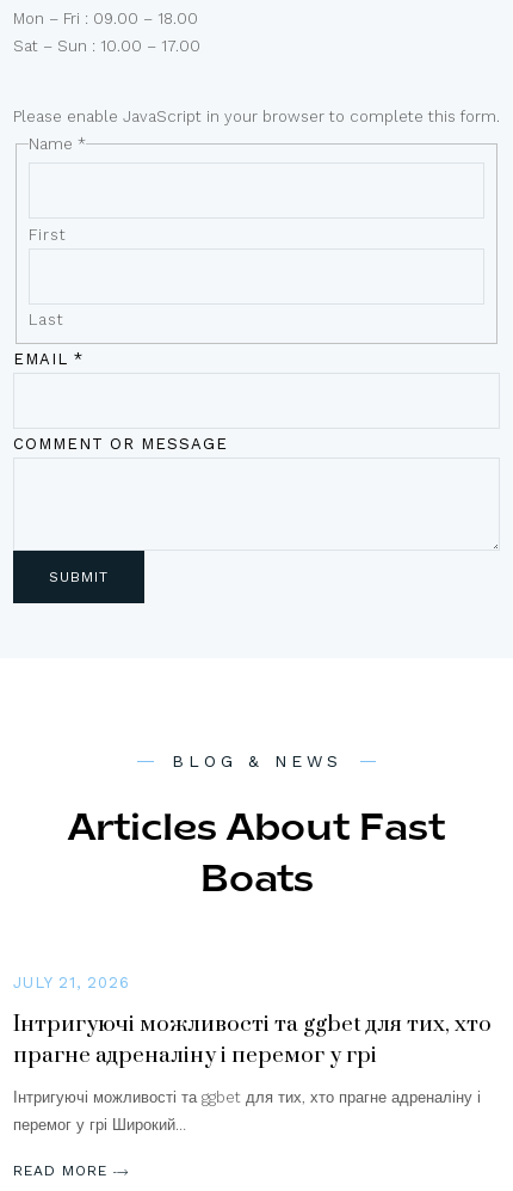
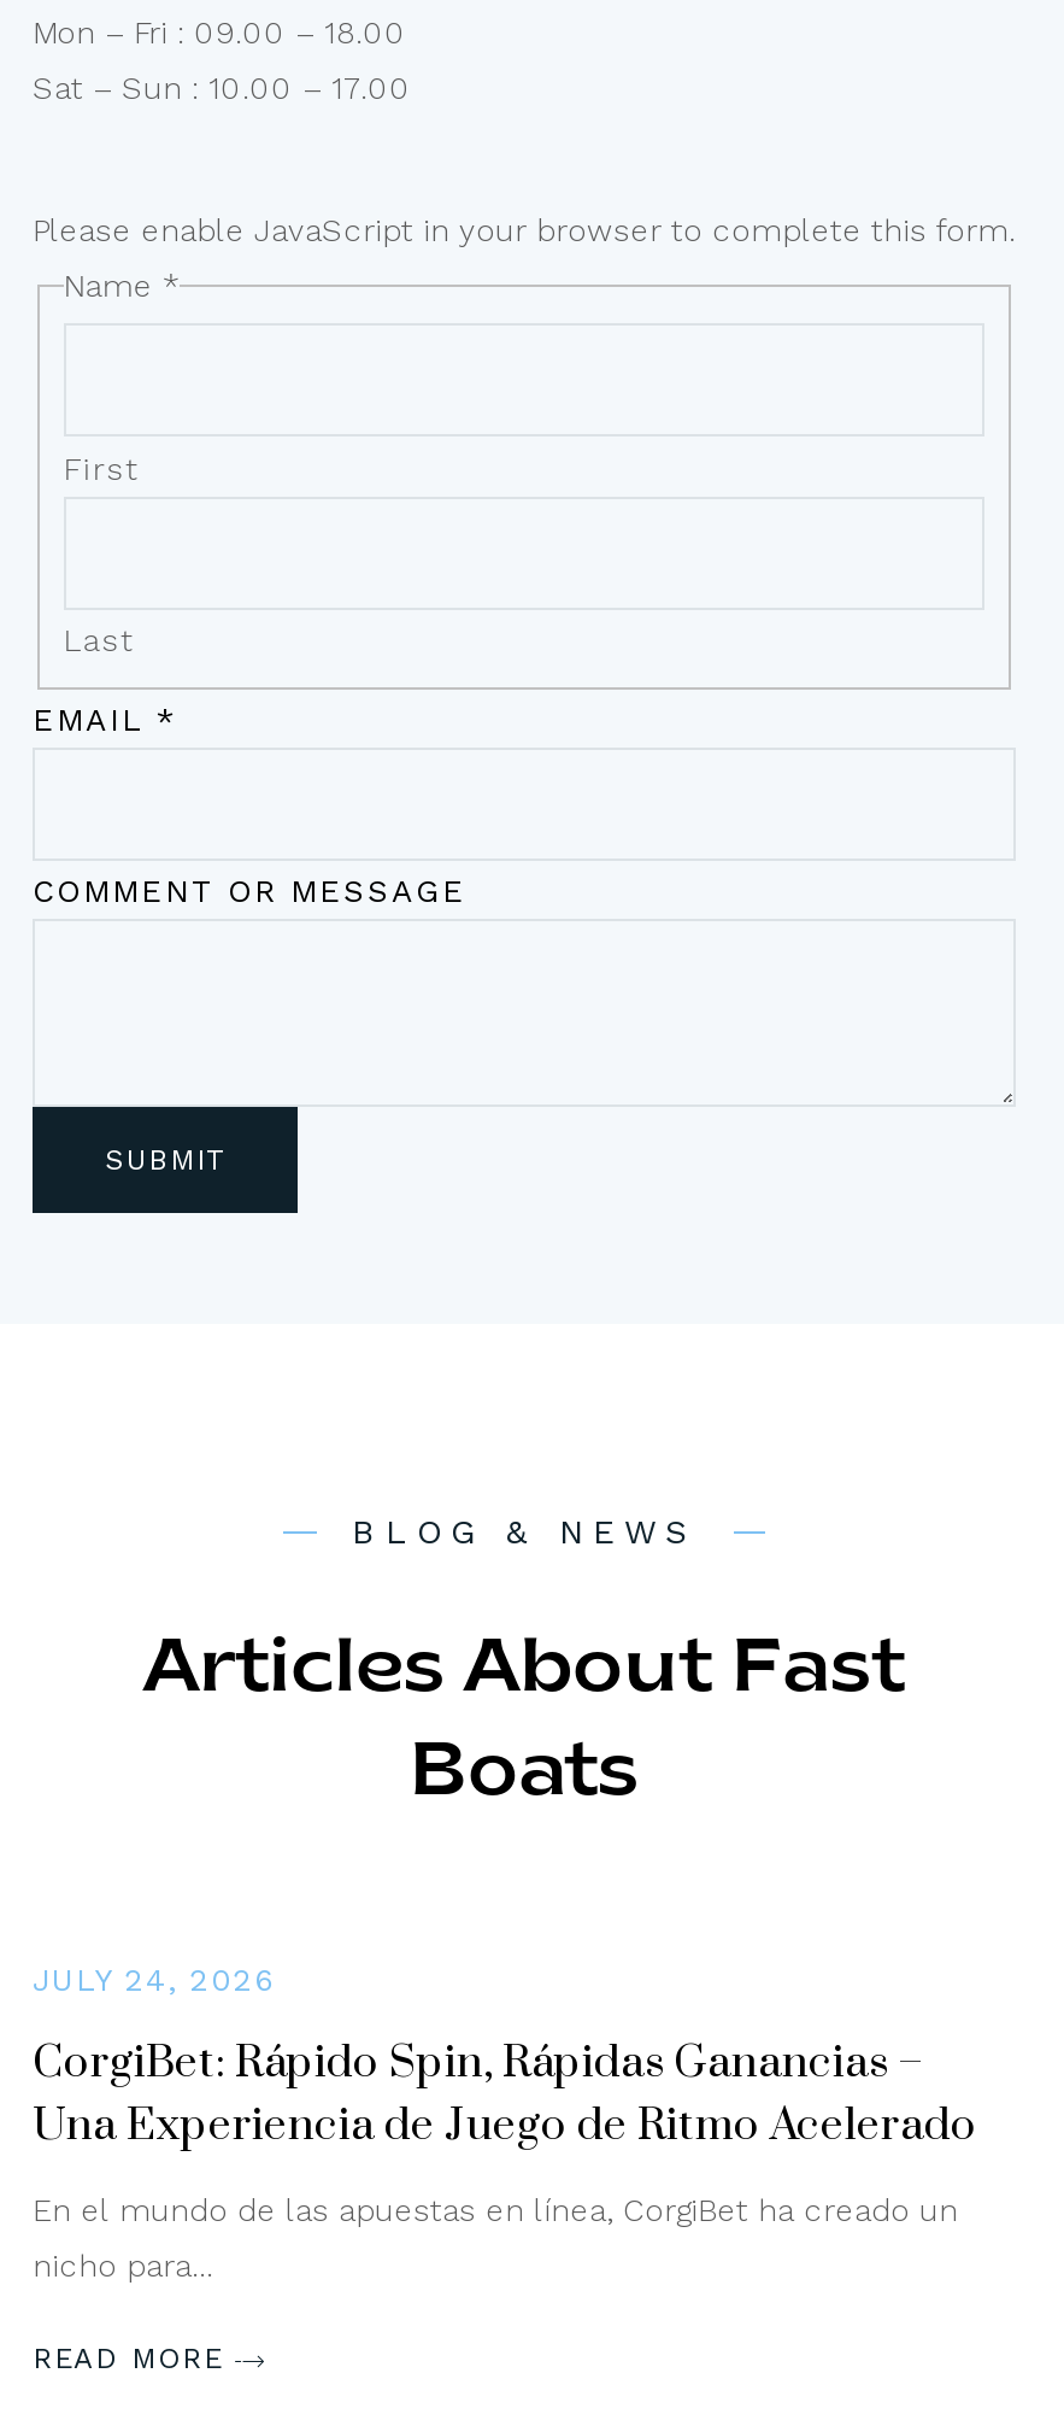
[13,974,130,992] JULY 21, 2026 -> [33,1962,276,1998] JULY 24, 2026
[13,1010,492,1069] Інтригуючі можливості та ggbet для тих, хто | прагне адреналіну і перемог у грі -> [33,2035,977,2153] CorgiBet: Rápido Spin, Rápidas Ganancias – | Una Experiencia de Juego de Ritmo Acelerado
[13,1088,481,1106] Інтригуючі можливості та ggbet для тих, хто прагне адреналіну і -> [33,2191,958,2228] En el mundo de las apuestas en línea, CorgiBet ha creado un
[13,1115,186,1133] перемог у грі Широкий… -> [33,2247,213,2283] nicho para…

